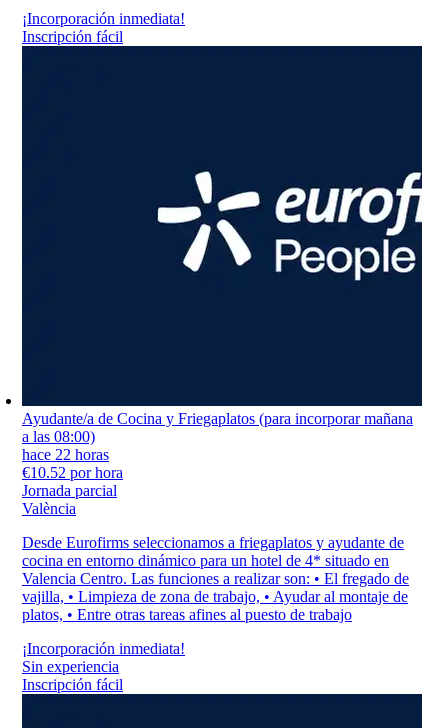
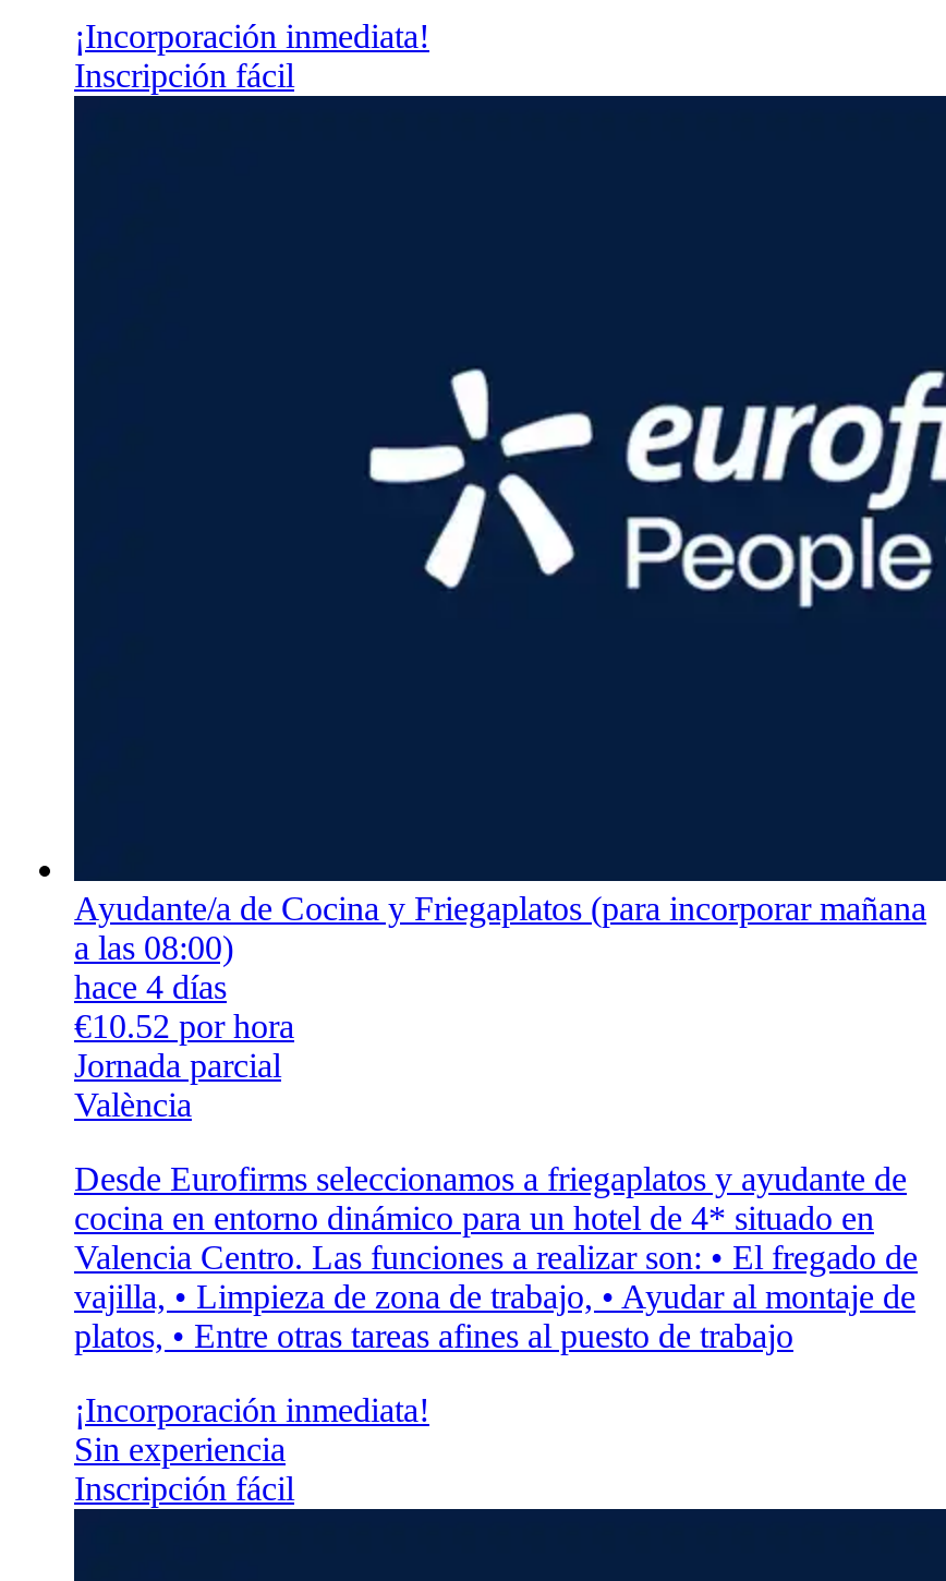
[22,446,109,463] hace 22 horas -> [74,968,227,1005] hace 4 días

